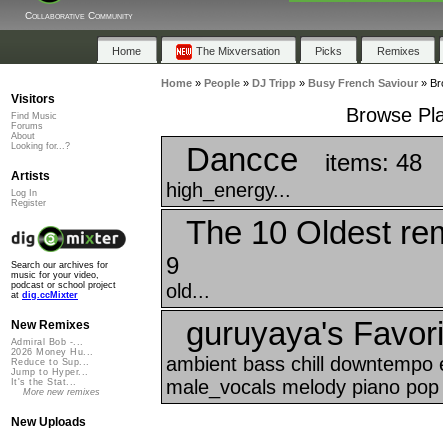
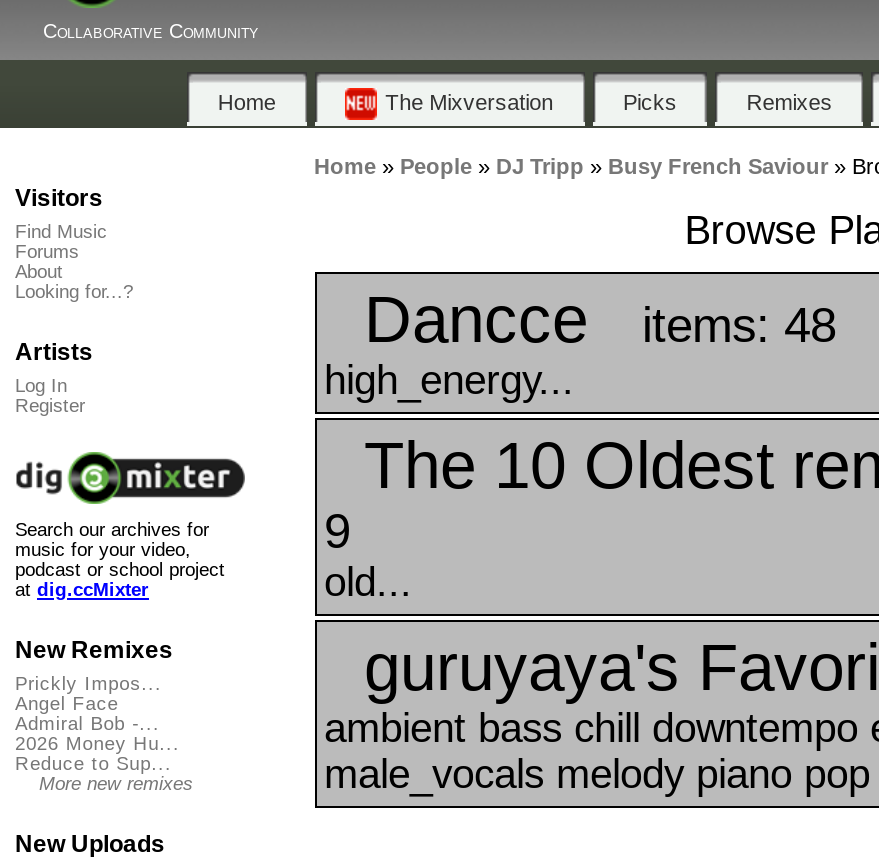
none -> [15,675,162,715] Prickly Impos... | Angel Face
moved [11,337,93,367] -> [15,715,180,775]: Admiral Bob -... | 2026 Money Hu... | Reduce to Sup...
[11,367,88,387] Jump to Hyper... | It's the Stat... -> none

